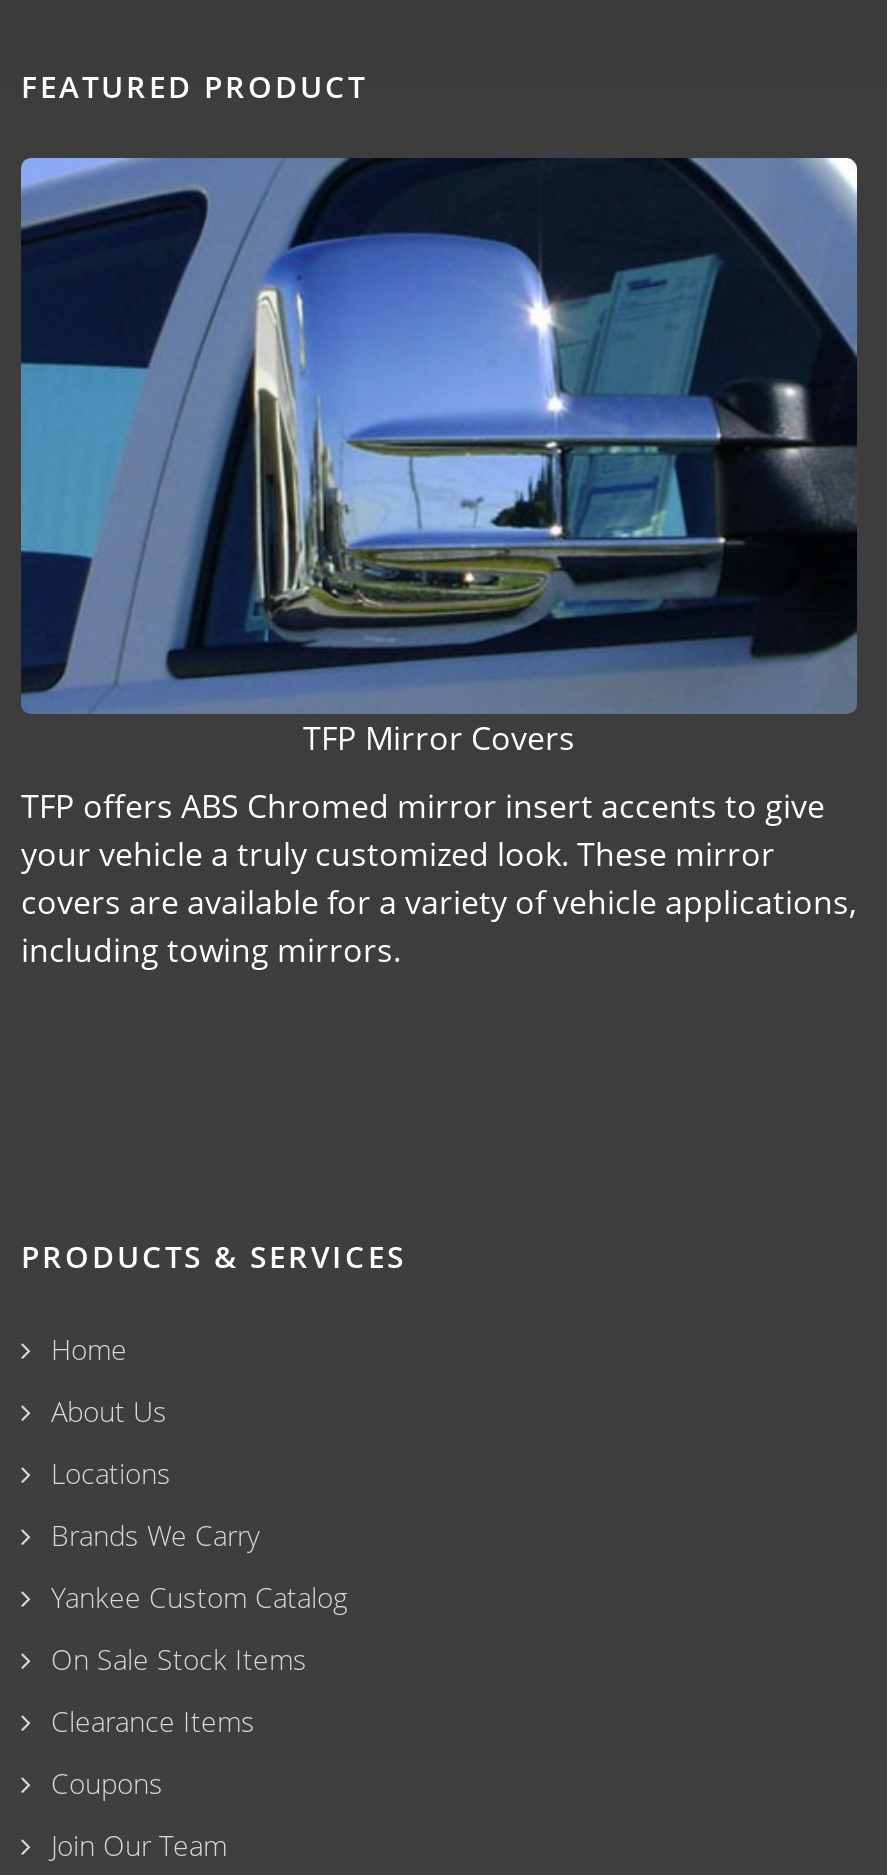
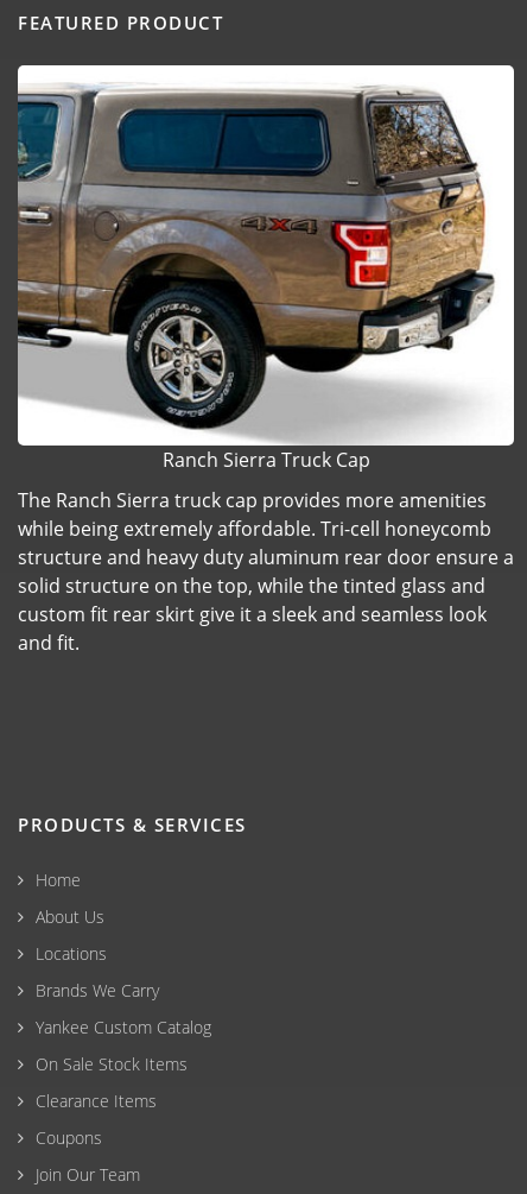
[19,156,859,760] [image] | TFP Mirror Covers -> [17,64,515,473] [image] | Ranch Sierra Truck Cap
[21,784,857,972] TFP offers ABS Chromed mirror insert accents to give | your vehicle a truly customized look. These mirror | covers are available for a variety of vehicle applications, | including towing mirrors. -> [18,487,514,656] The Ranch Sierra truck cap provides more amenities | while being extremely affordable. Tri-cell honeycomb | structure and heavy duty aluminum rear door ensure a | solid structure on the top, while the tinted glass and | custom fit rear skirt give it a sleek and seamless look | and fit.

